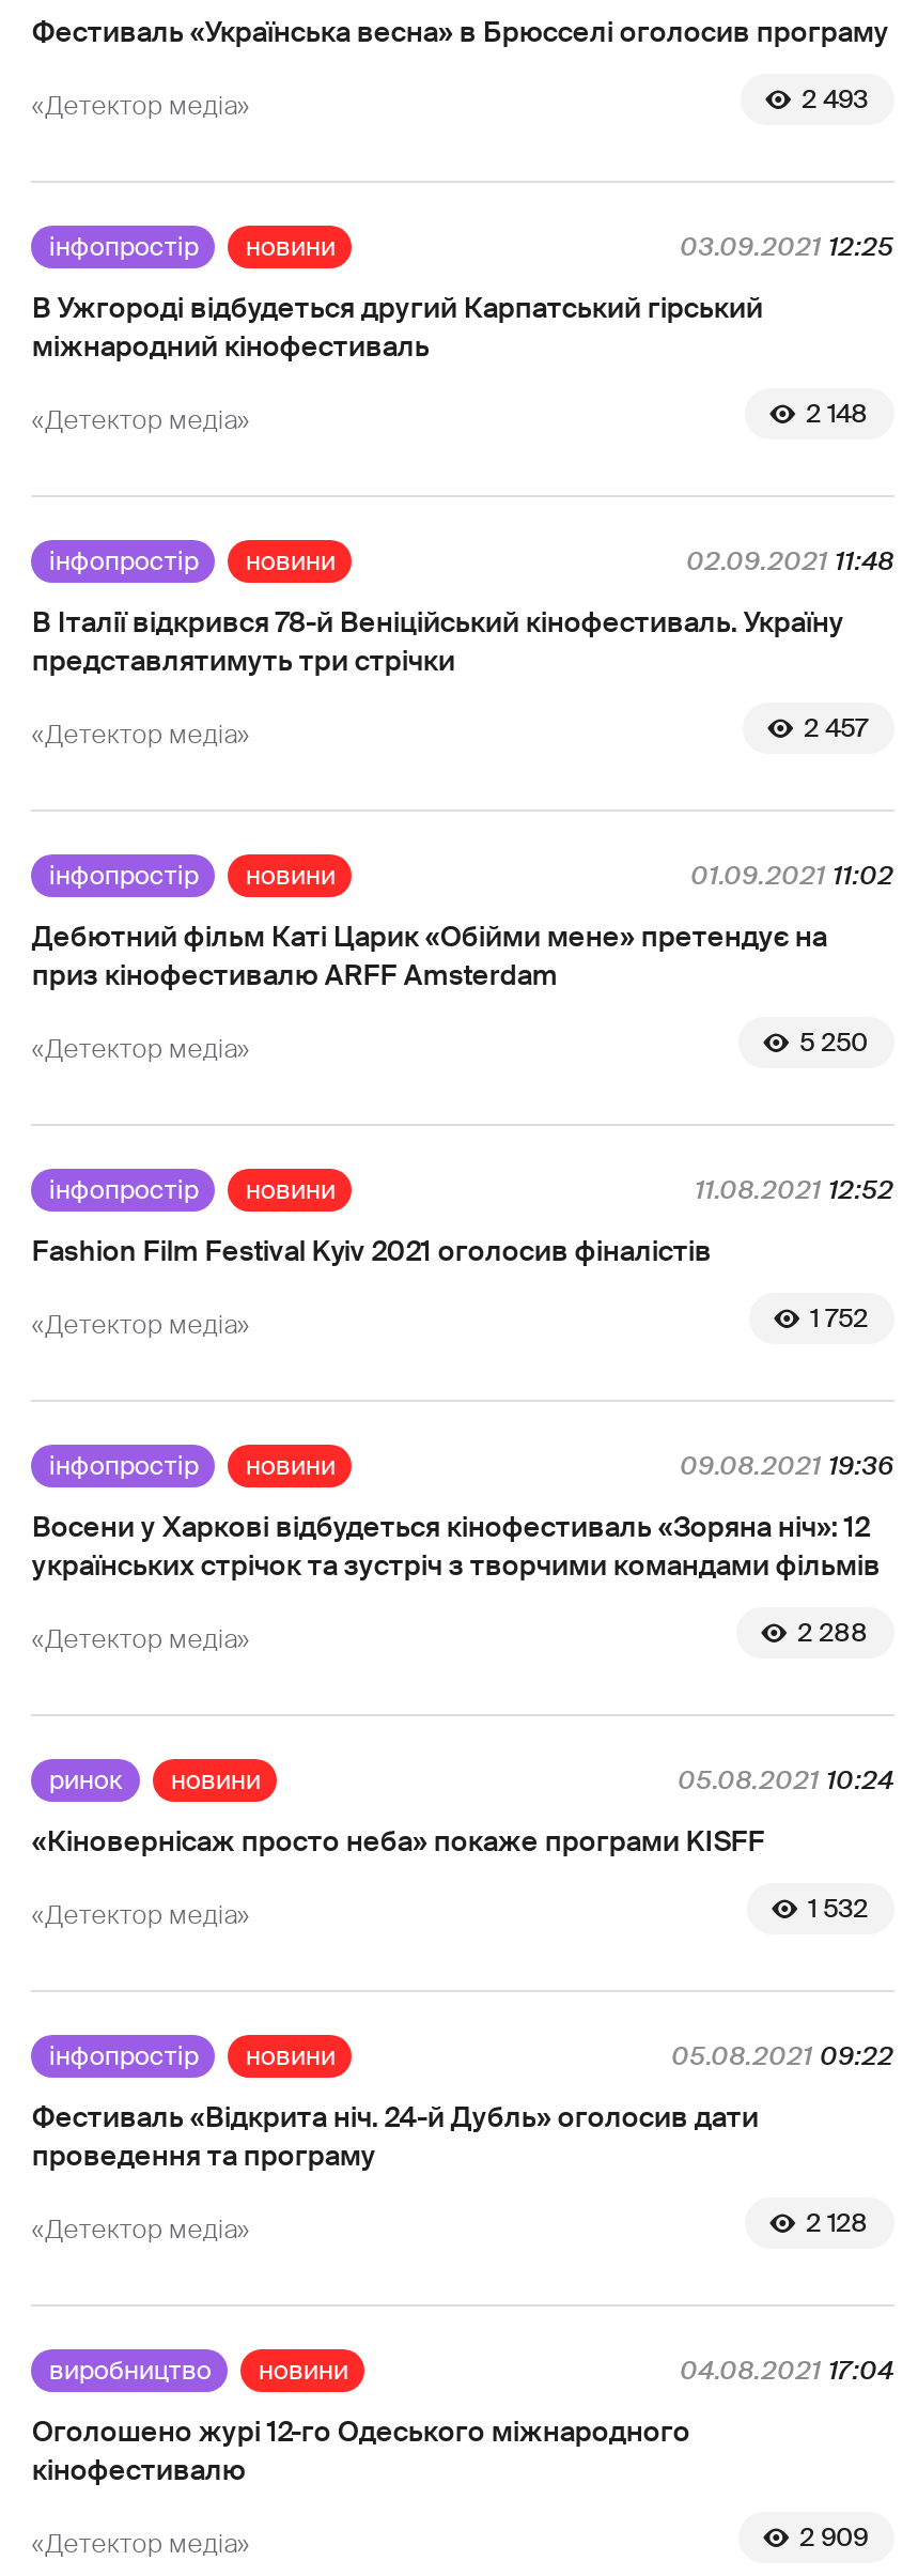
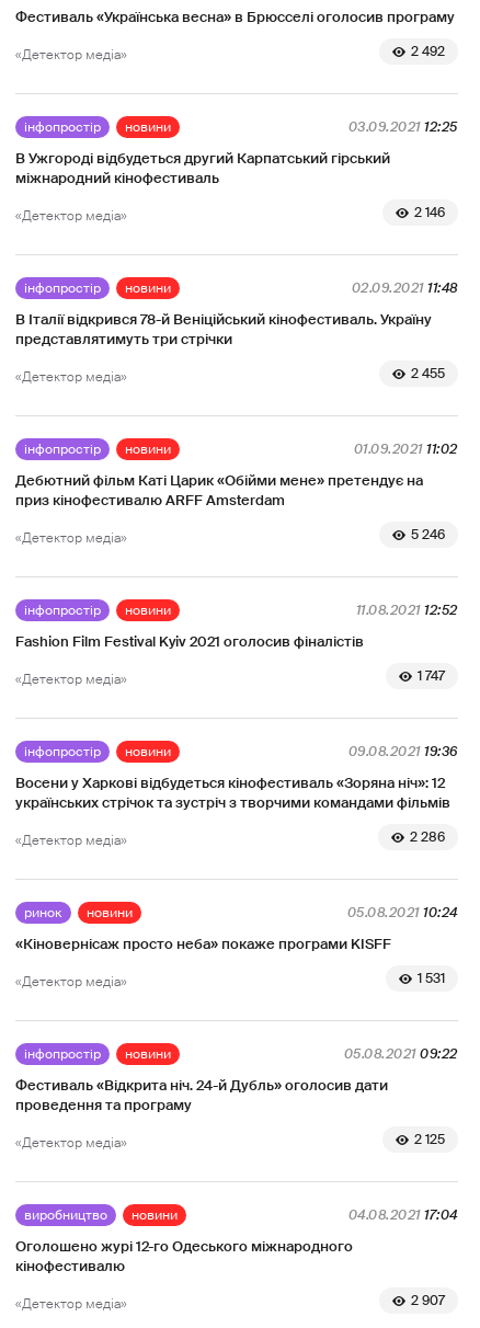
[802,81,868,116] 2 493 -> [411,42,444,60] 2 492
[806,396,868,430] 2 148 -> [414,203,444,221] 2 146
[804,710,868,744] 2 457 -> [411,364,444,382] 2 455
[800,1025,868,1059] 5 250 -> [411,526,444,543] 5 246
[810,1301,868,1335] 1 752 -> [417,667,444,684] 1 747
[797,1615,868,1649] 2 288 -> [409,828,444,845] 2 286
[808,1891,868,1925] 1 532 -> [417,969,444,987] 1 531
[806,2205,868,2239] 2 128 -> [414,1130,444,1148] 2 125
[800,2520,868,2554] 2 909 -> [411,1291,444,1309] 2 907

